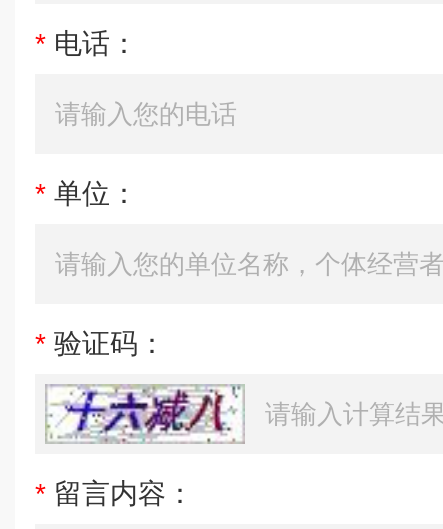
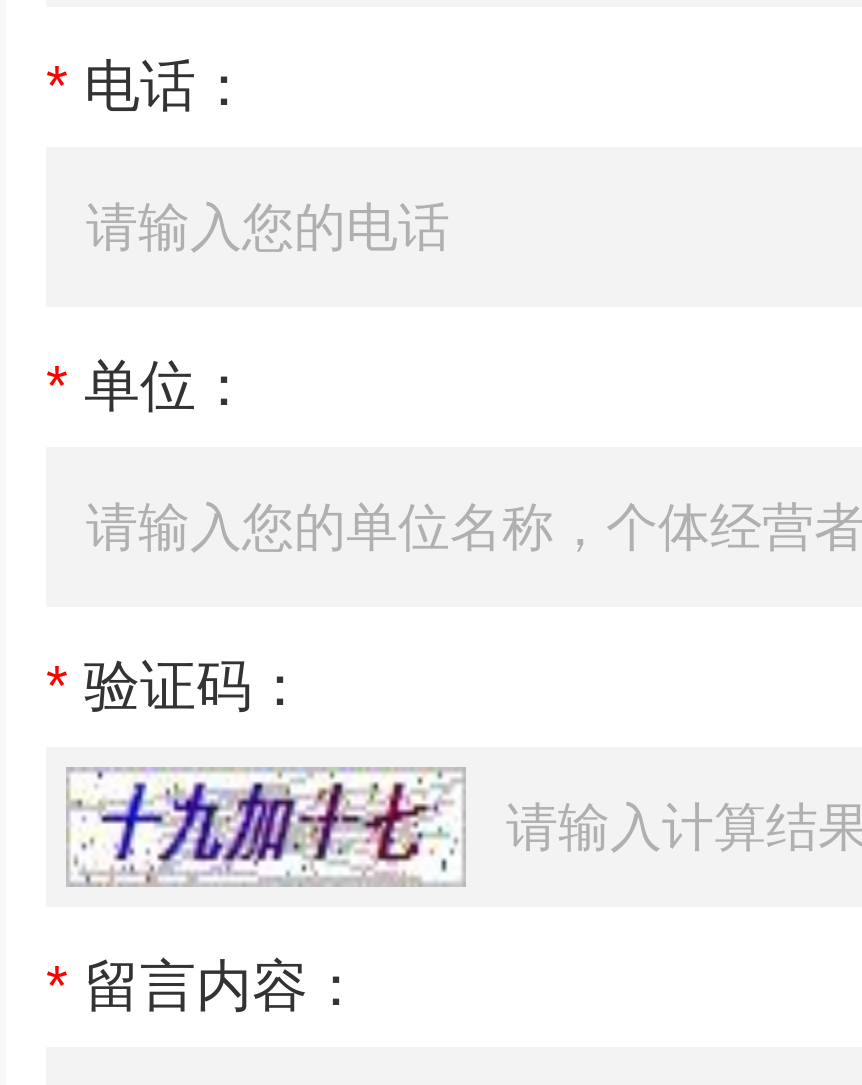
[45,384,244,443] [image] -> [66,767,460,885] [image]

